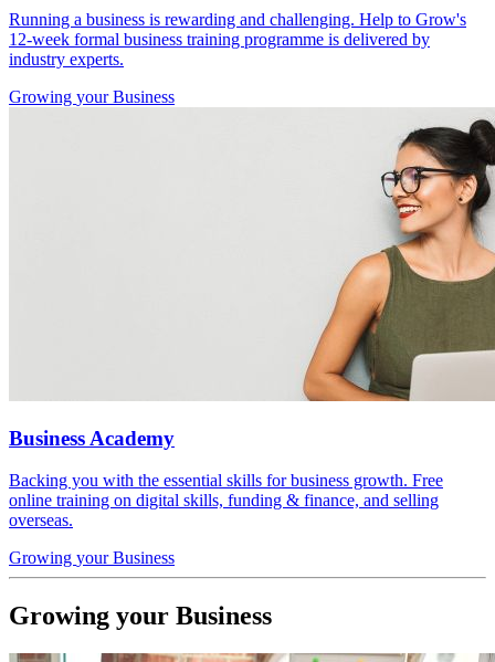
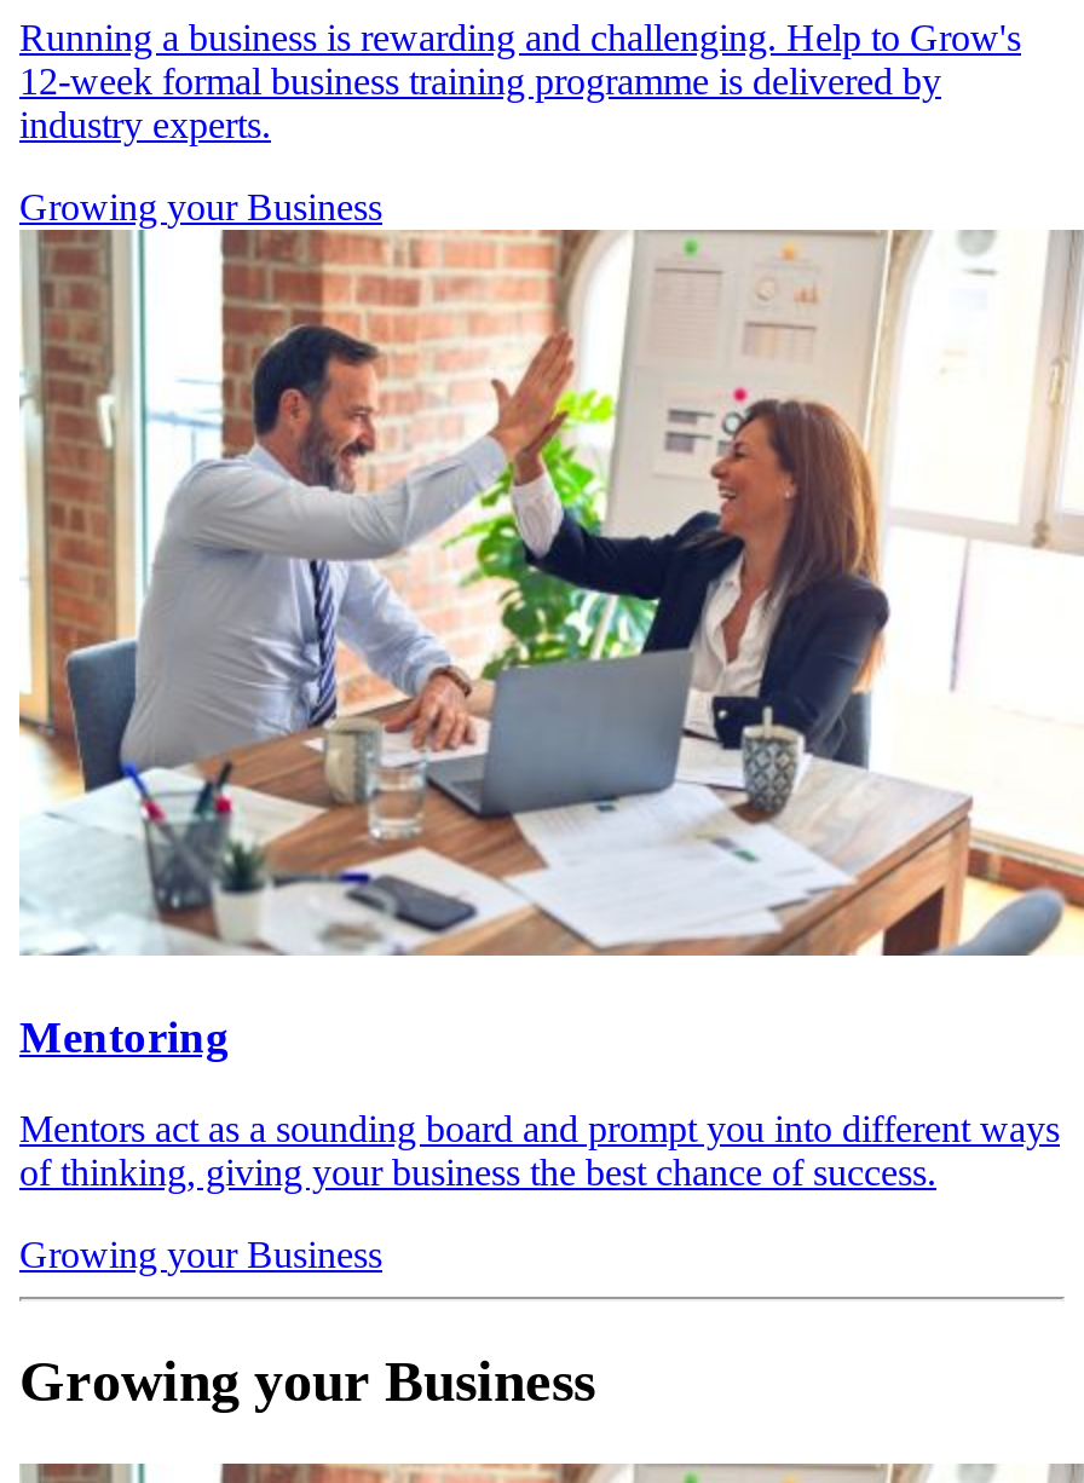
[9,107,492,449] [image] | Business Academy -> [17,227,1077,1061] [image] | Mentoring
[9,471,443,530] Backing you with the essential skills for business growth. Free | online training on digital skills, funding & finance, and selling | overseas. -> [19,1109,1060,1193] Mentors act as a sounding board and prompt you into different ways | of thinking, giving your business the best chance of success.

